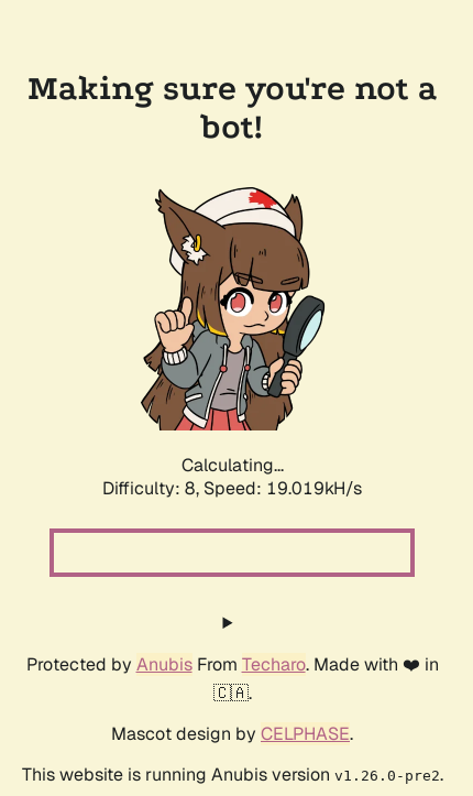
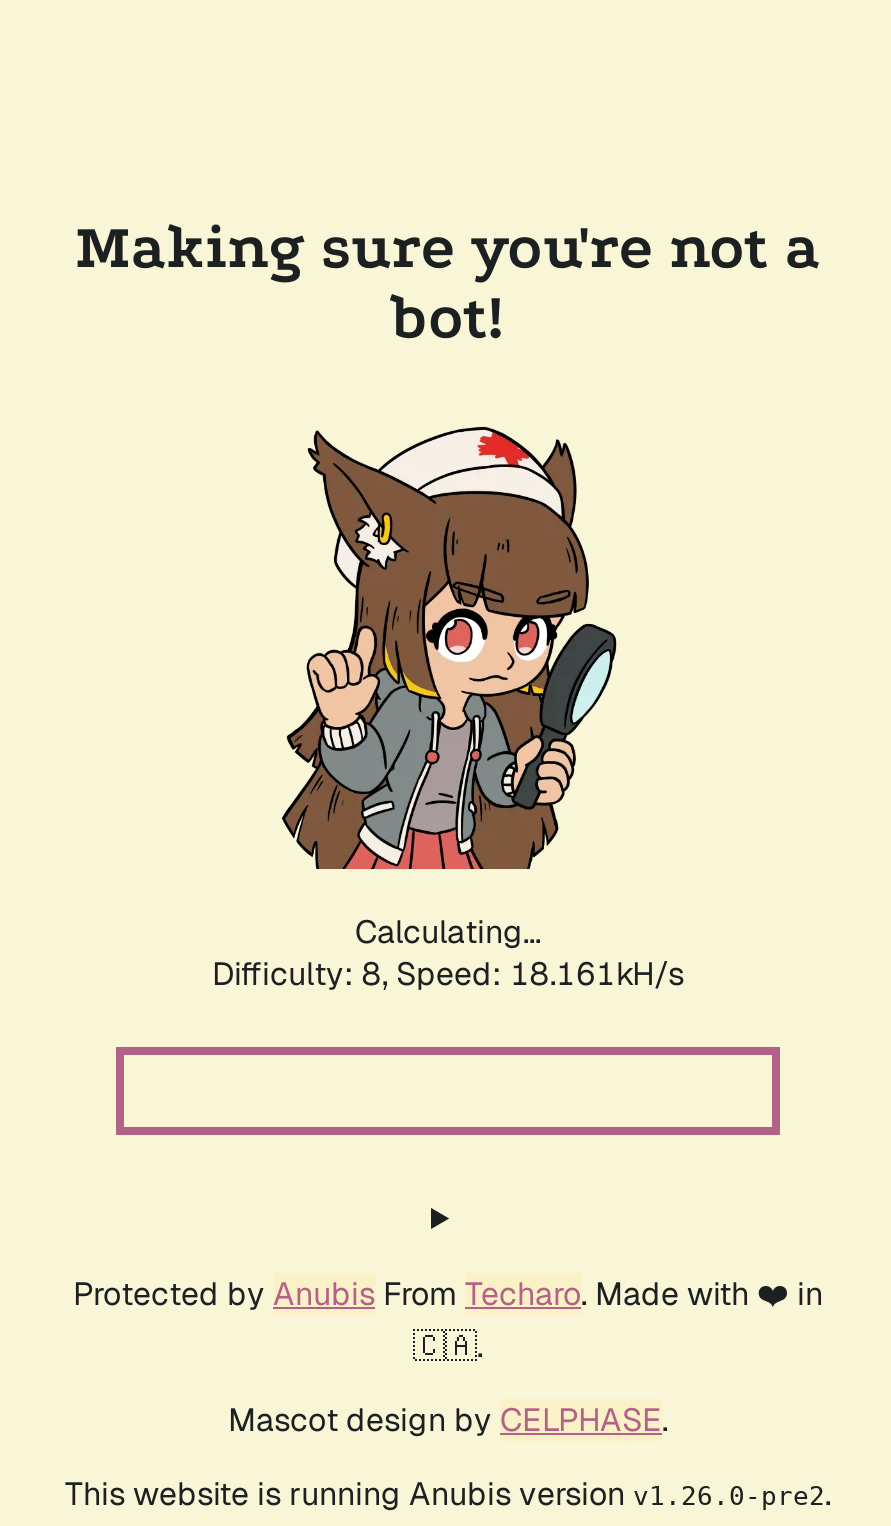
[102,477,362,500] Difficulty: 8, Speed: 19.019kH/s -> [212,953,684,995] Difficulty: 8, Speed: 18.161kH/s

